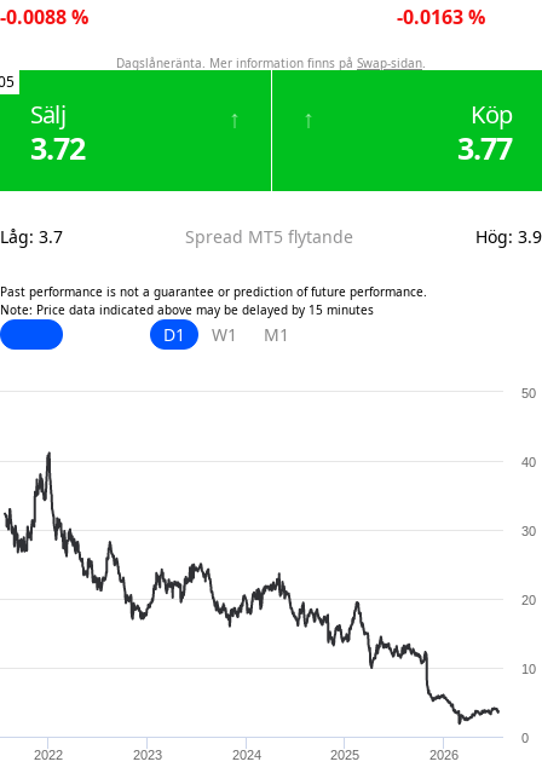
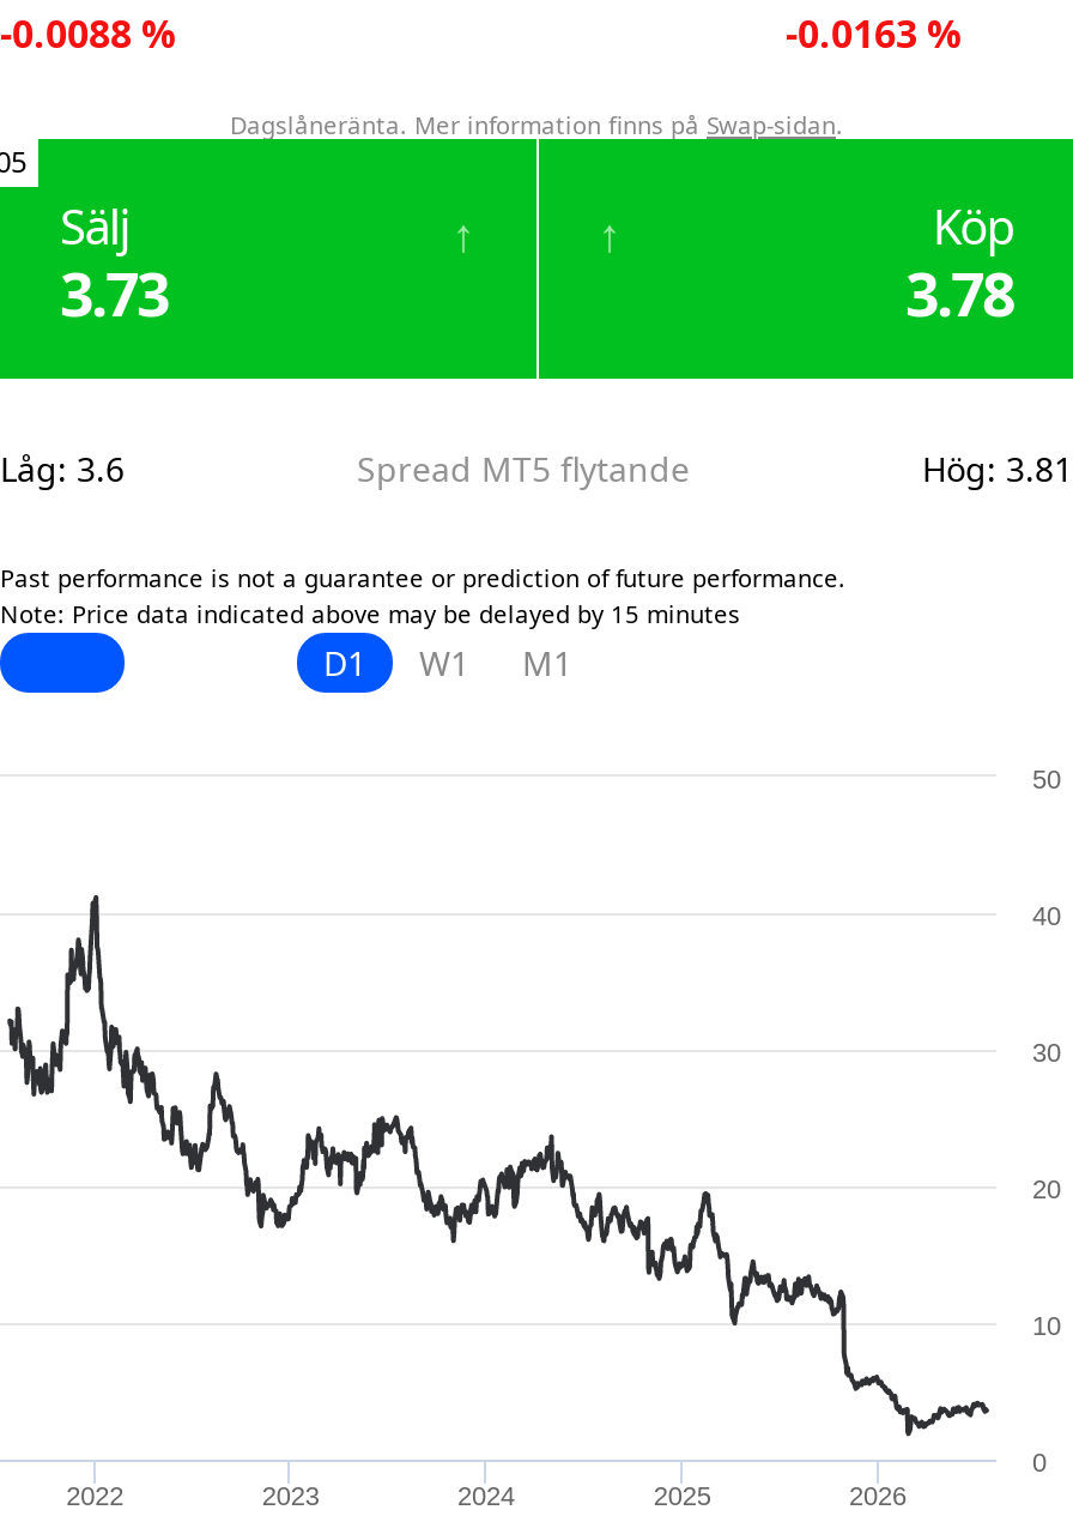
[30,127,85,168] 3.72 -> [60,252,168,333] 3.73
[457,127,512,168] 3.77 -> [905,252,1013,333] 3.78
[0,225,63,248] Låg: 3.7 -> [0,446,125,491] Låg: 3.6
[475,225,542,248] Hög: 3.9 -> [922,446,1073,491] Hög: 3.81

